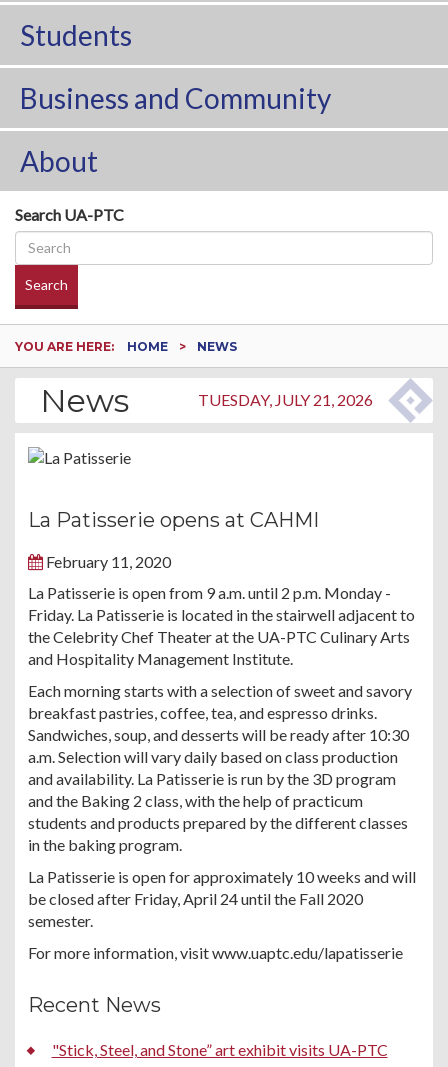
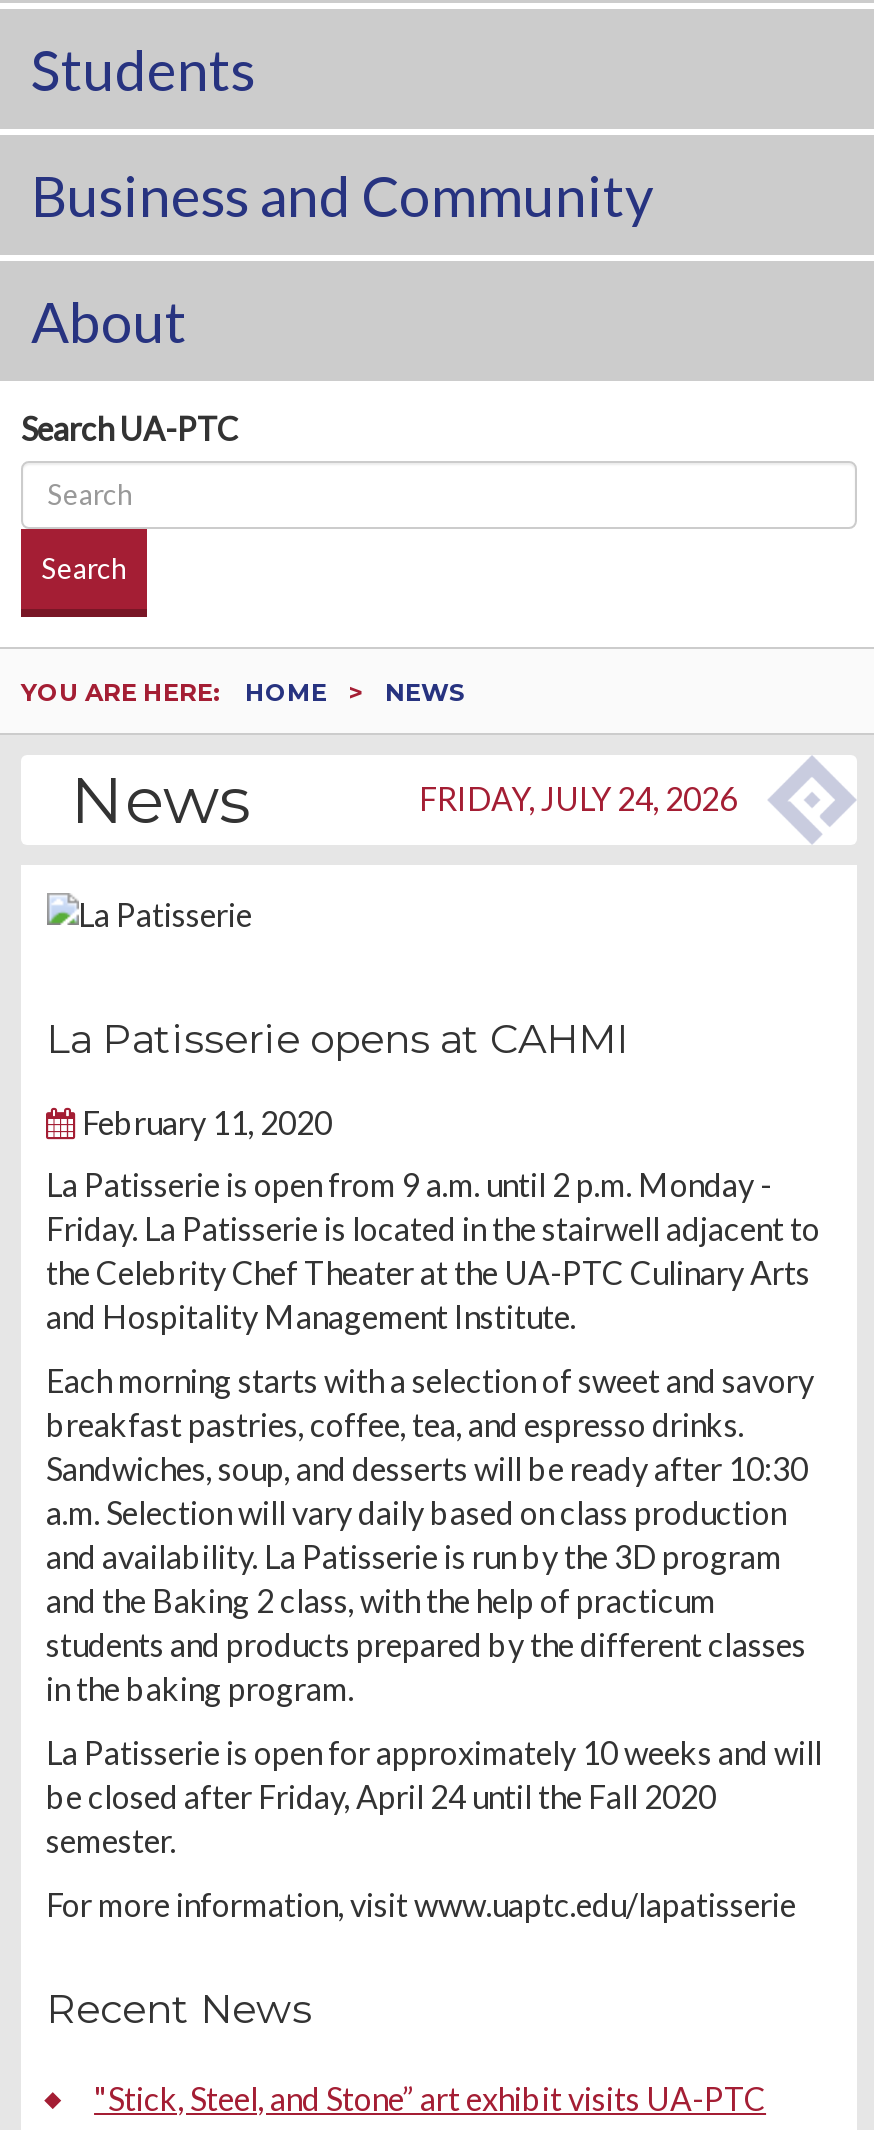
[198,390,373,409] TUESDAY, JULY 21, 2026 -> [419,779,737,817] FRIDAY, JULY 24, 2026

